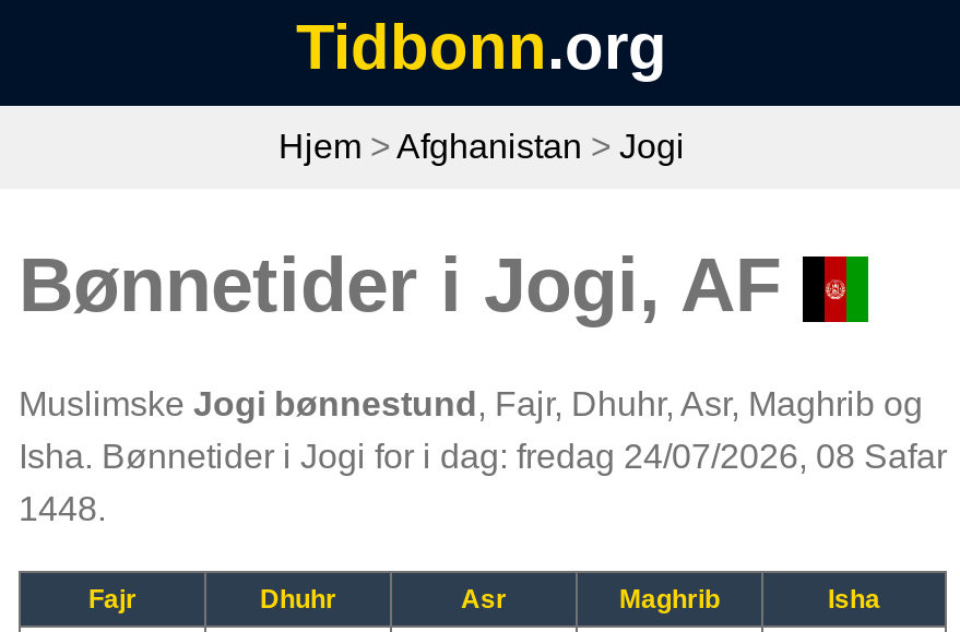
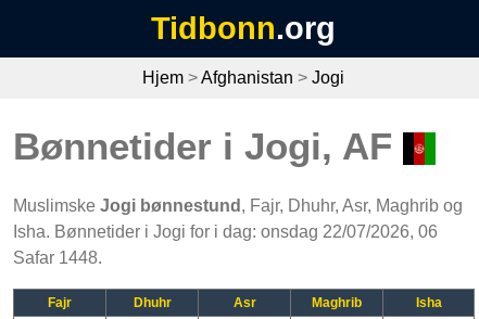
[19,438,947,528] Isha. Bønnetider i Jogi for i dag: fredag 24/07/2026, 08 Safar | 1448. -> [13,223,438,267] Isha. Bønnetider i Jogi for i dag: onsdag 22/07/2026, 06 | Safar 1448.

